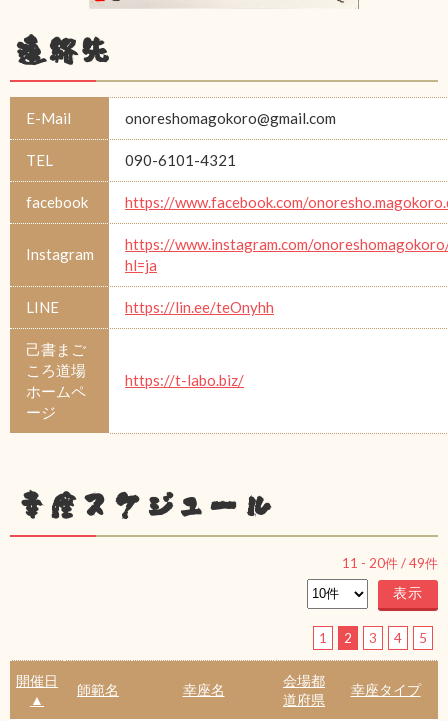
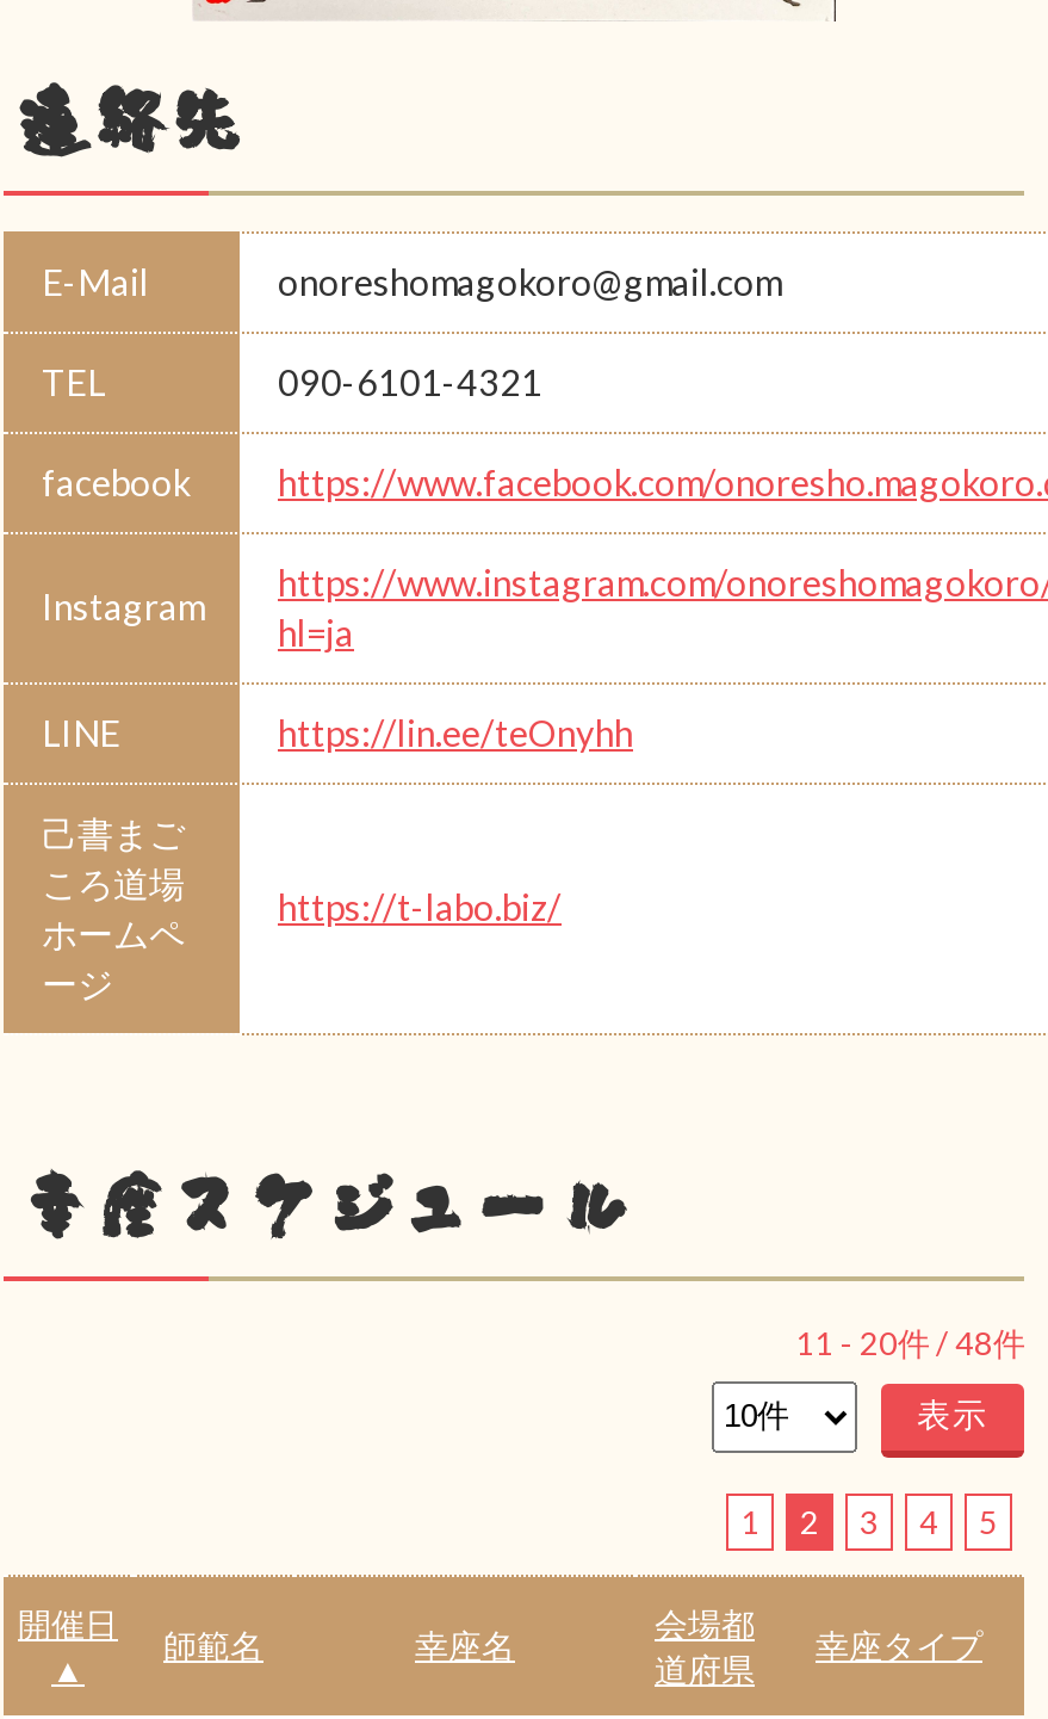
[342,555,438,571] 11 - 20件 / 49件 -> [795,1323,1024,1362] 11 - 20件 / 48件

